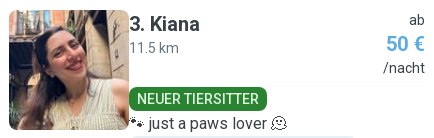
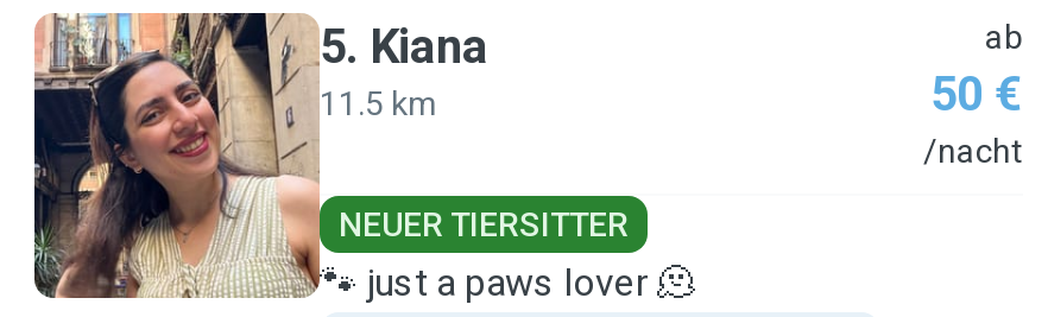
[129,12,200,36] 3. Kiana -> [320,18,488,75] 5. Kiana

